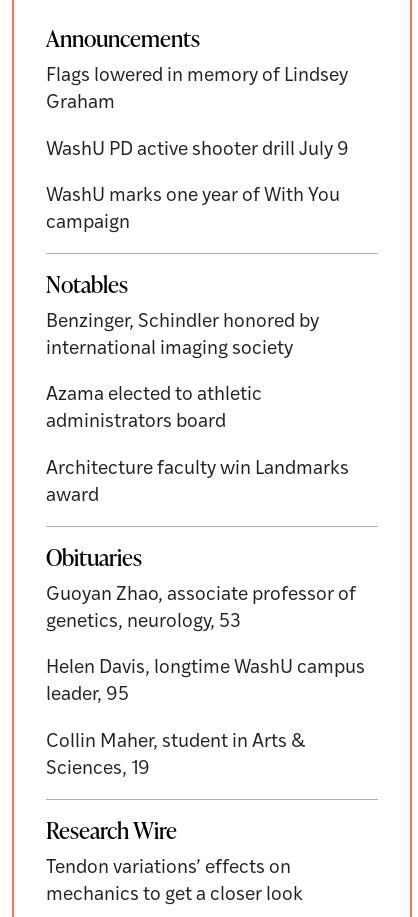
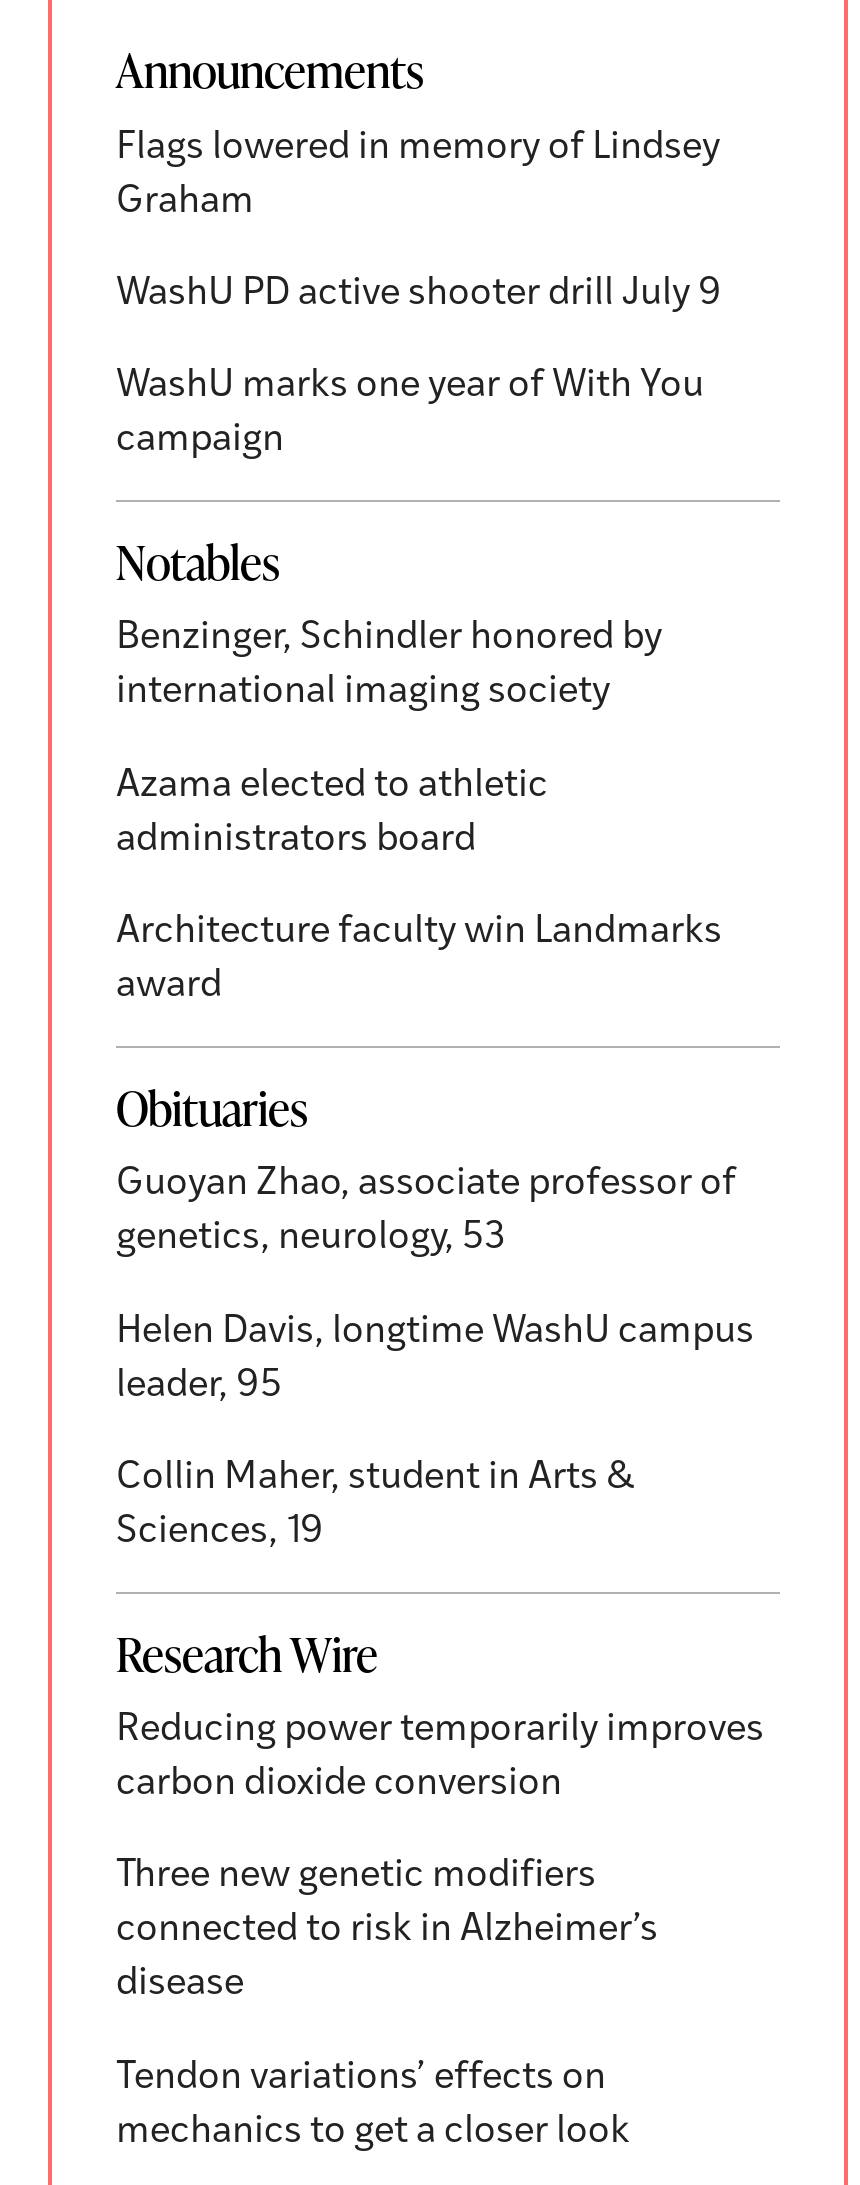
none -> [116,1712,764,2005] Reducing power temporarily improves | carbon dioxide conversion | Three new genetic modifiers | connected to risk in Alzheimer’s | disease

